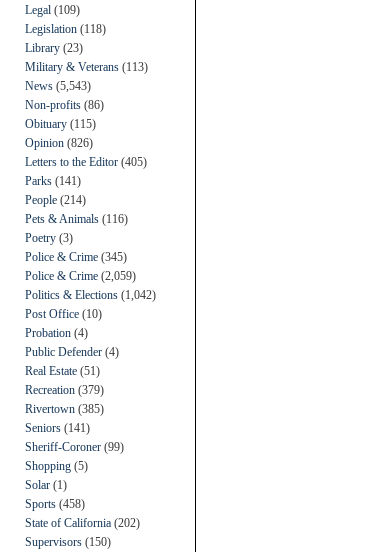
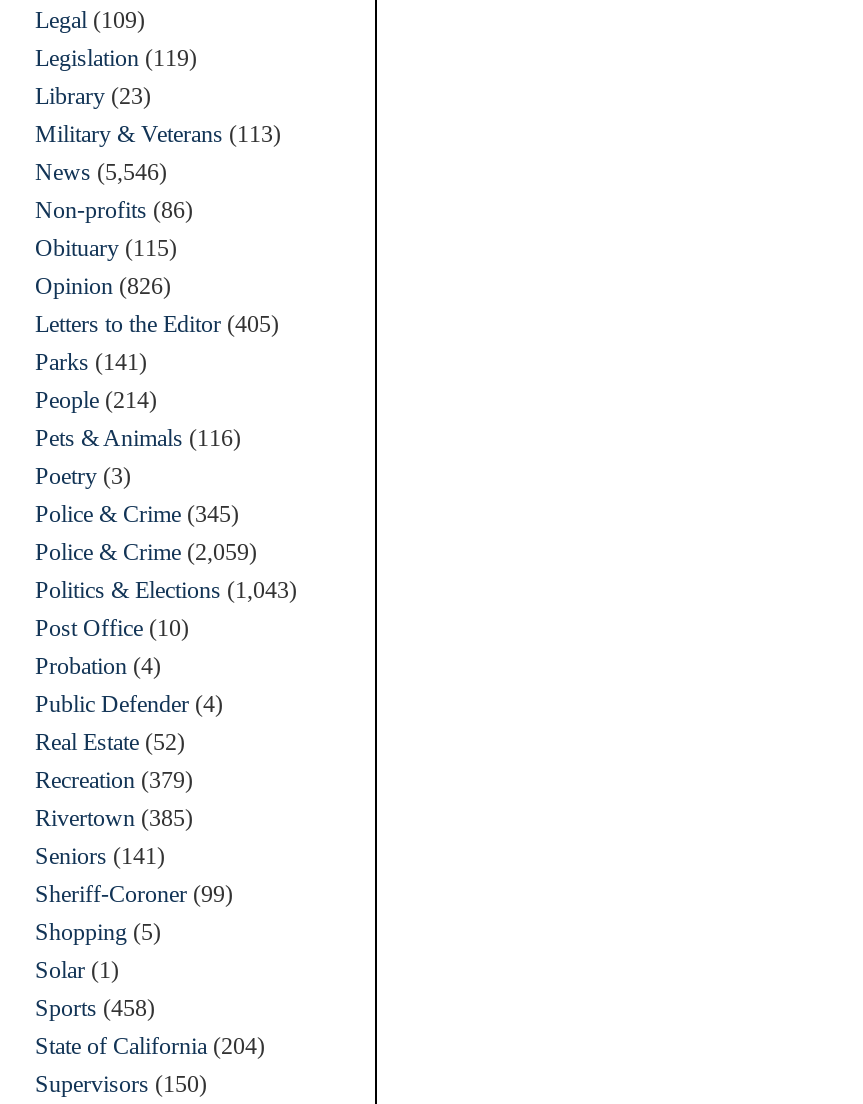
[25,22,106,36] Legislation (118) -> [35,44,197,72] Legislation (119)
[25,79,91,93] News (5,543) -> [35,158,167,186] News (5,546)
[25,288,156,302] Politics & Elections (1,042) -> [35,576,297,604] Politics & Elections (1,043)
[25,364,100,378] Real Estate (51) -> [35,728,185,756] Real Estate (52)
[25,516,140,530] State of California (202) -> [35,1032,265,1060] State of California (204)

